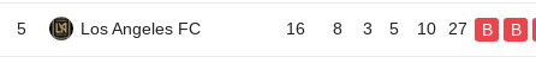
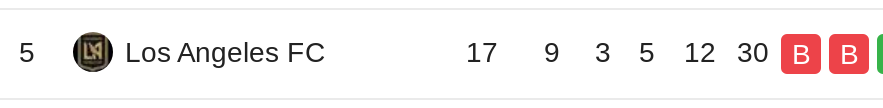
[285,19,305,38] 16 -> [466,36,498,68] 17
[332,19,342,38] 8 -> [544,36,560,68] 9
[416,19,436,38] 10 -> [684,36,716,68] 12
[448,19,467,38] 27 -> [737,36,769,68] 30

